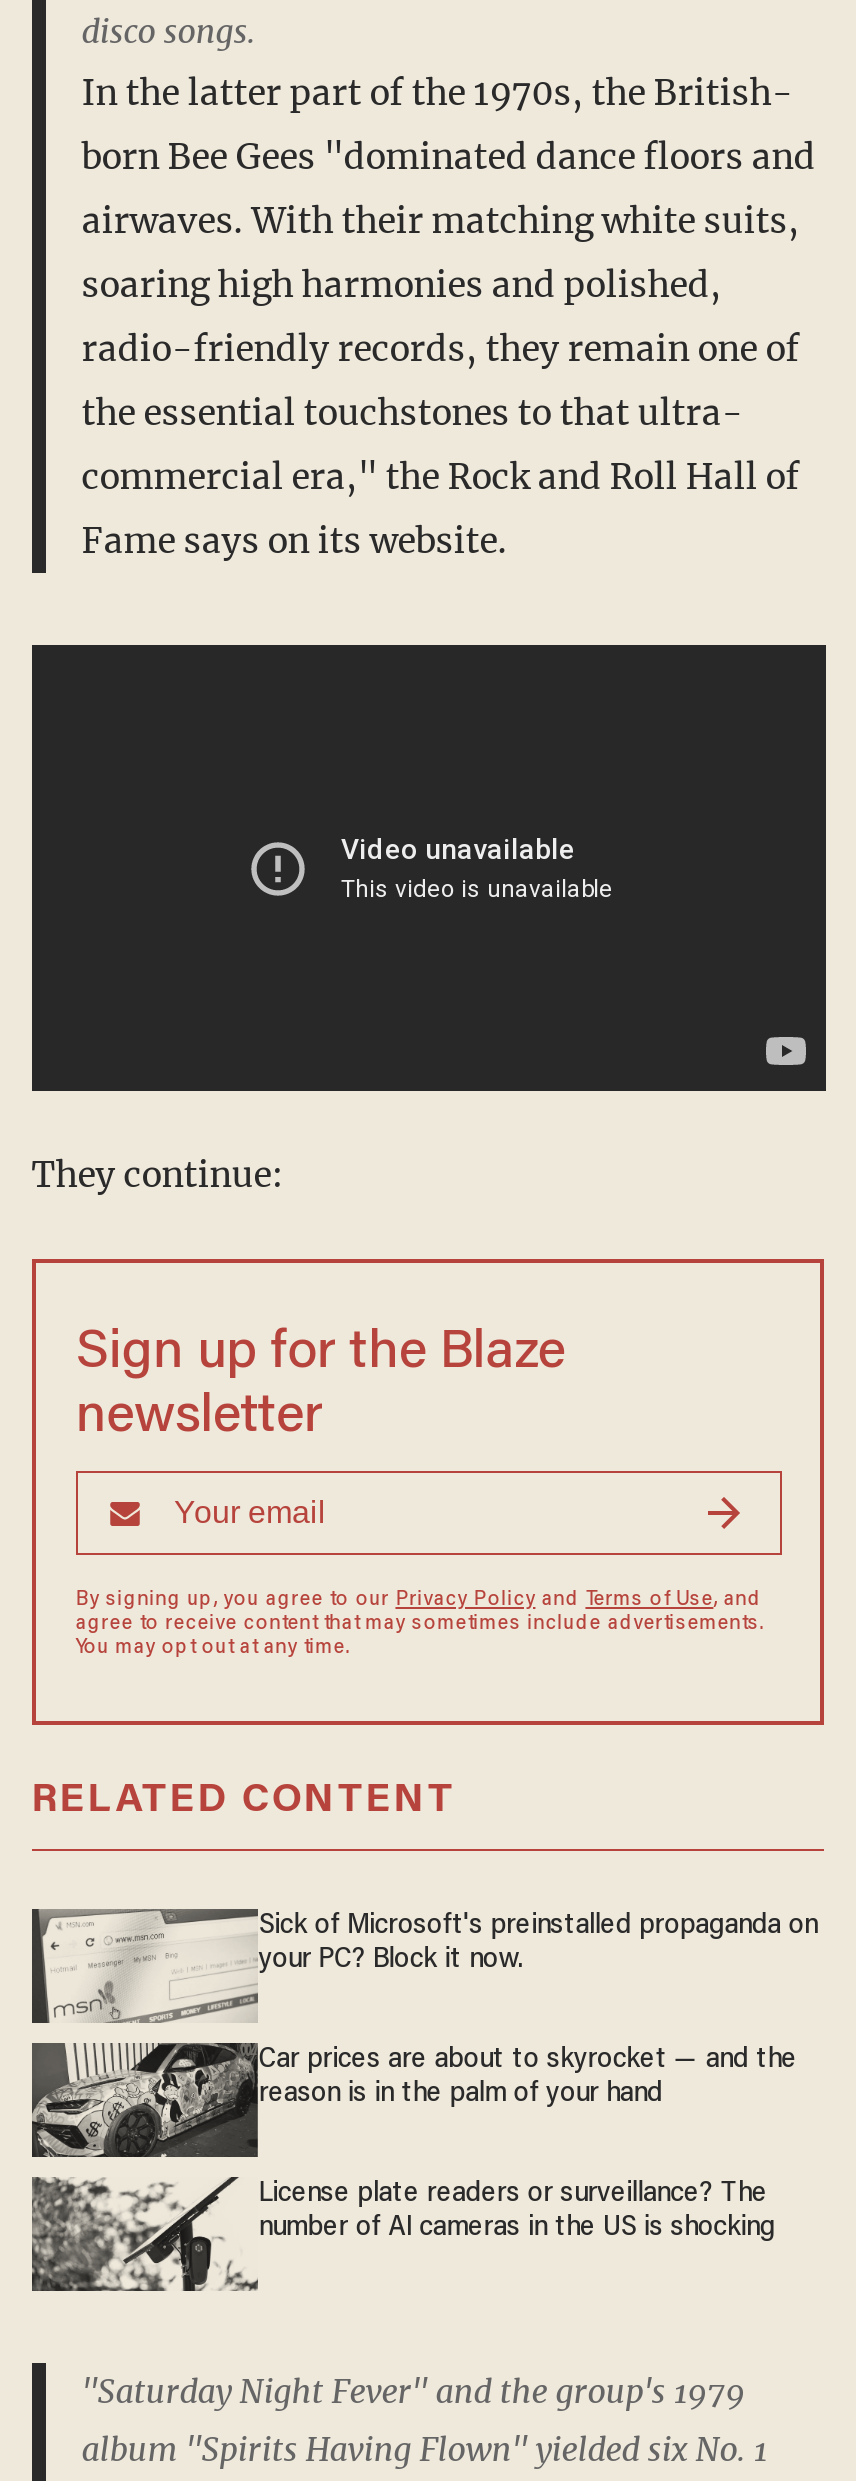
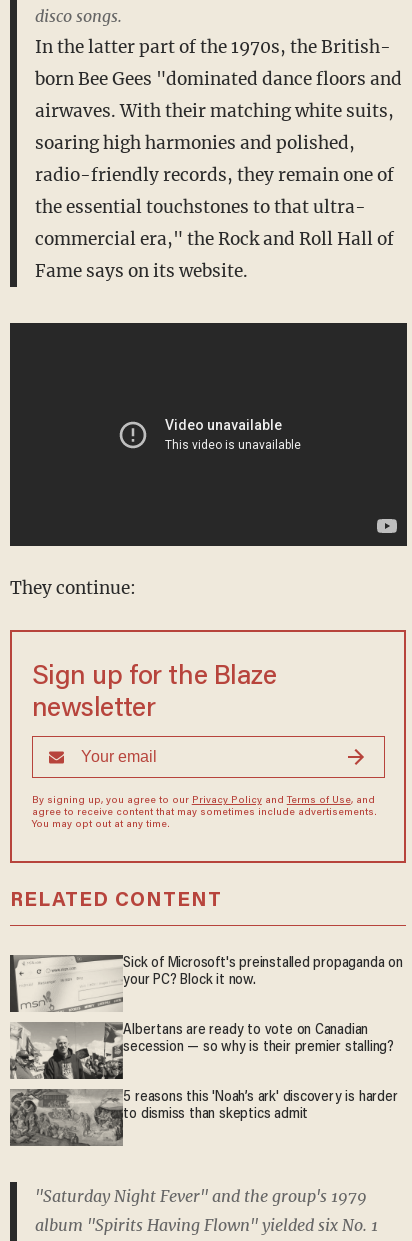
[30,2041,797,2159] [image] | Car prices are about to skyrocket — and the | reason is in the palm of your hand -> [10,1022,394,1079] [image] | Albertans are ready to vote on Canadian | secession — so why is their premier stalling?
[32,2177,775,2291] [image] | License plate readers or surveillance? The | number of AI cameras in the US is shocking -> [10,1088,398,1147] [image] | 5 reasons this 'Noah’s ark' discovery is harder | to dismiss than skeptics admit

